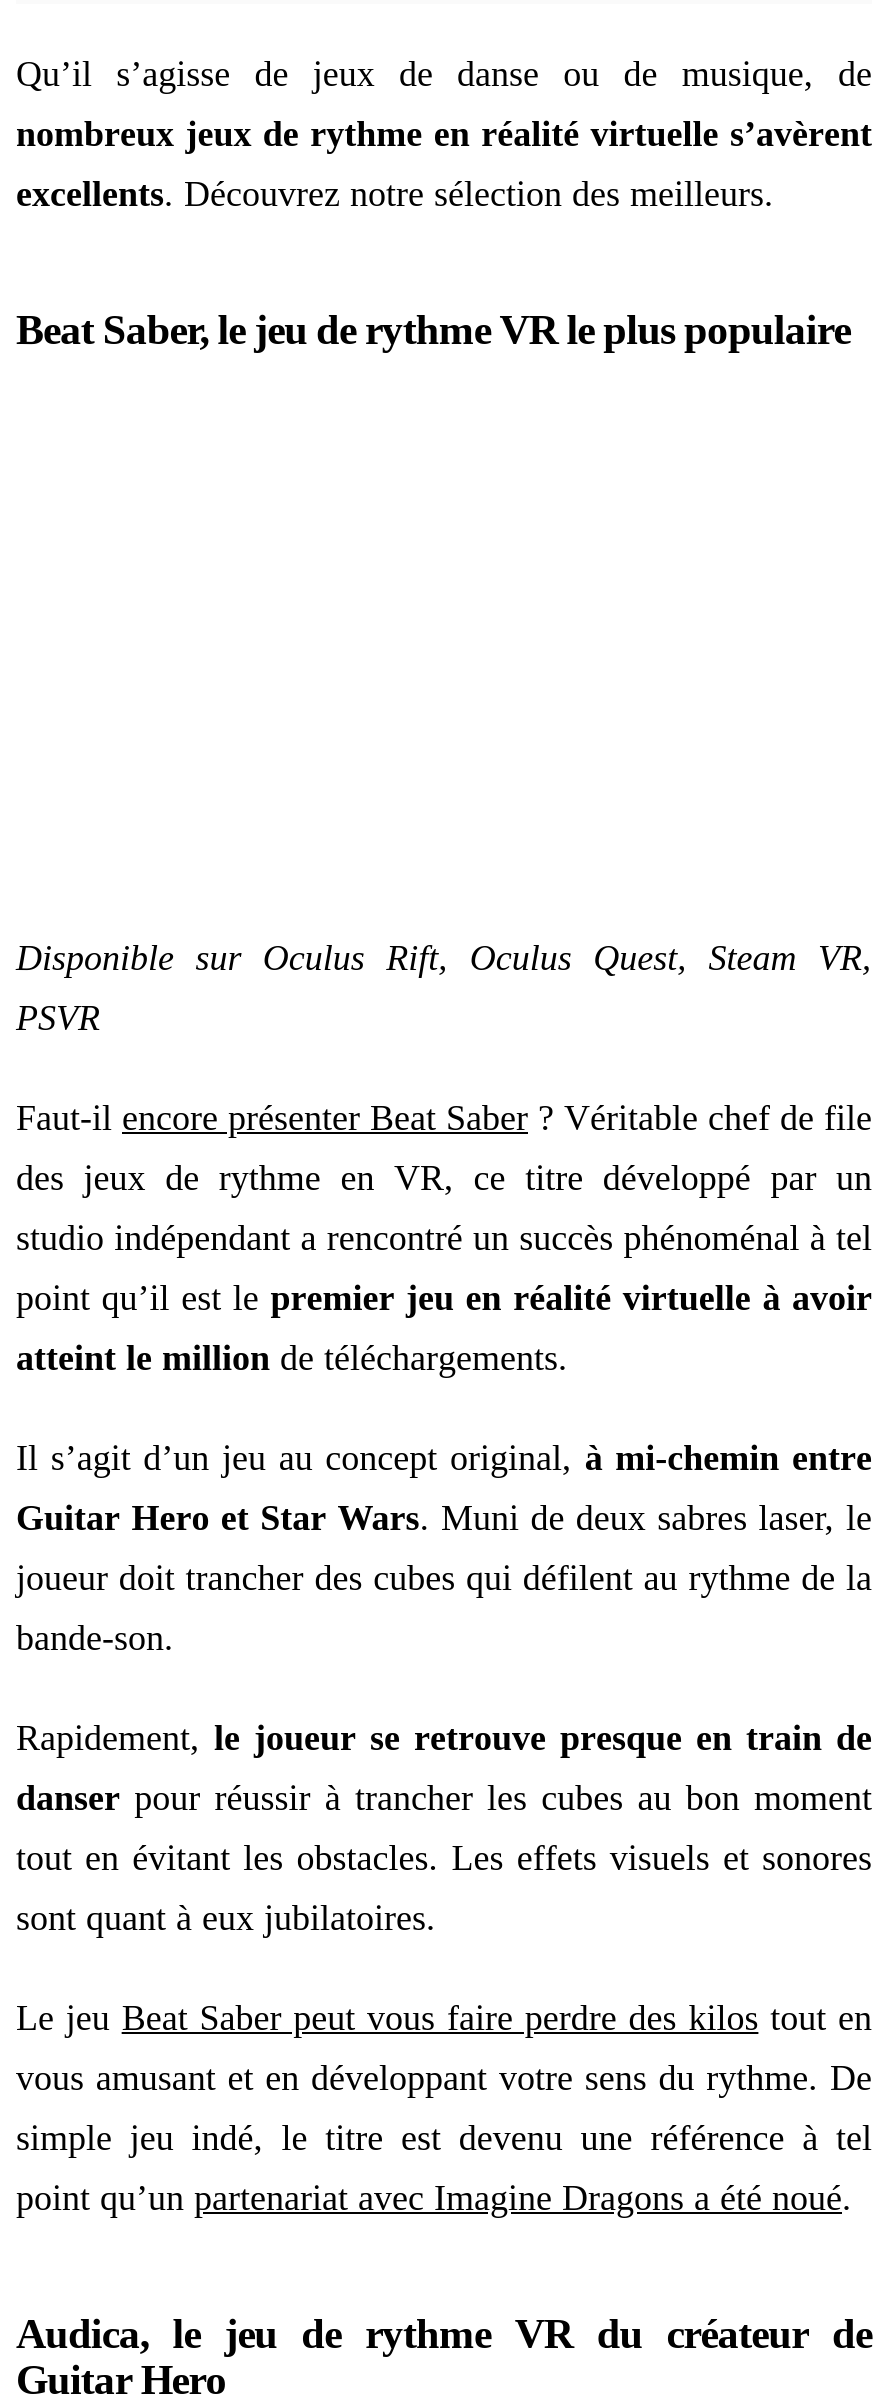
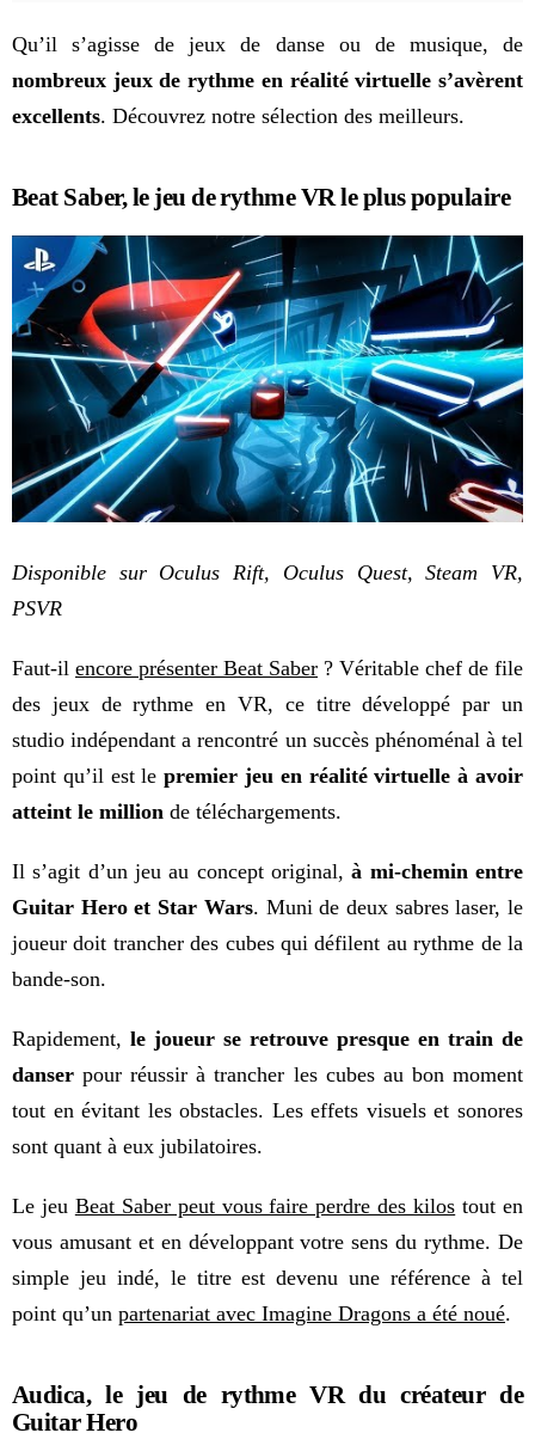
none -> [11,234,524,523] [image]

